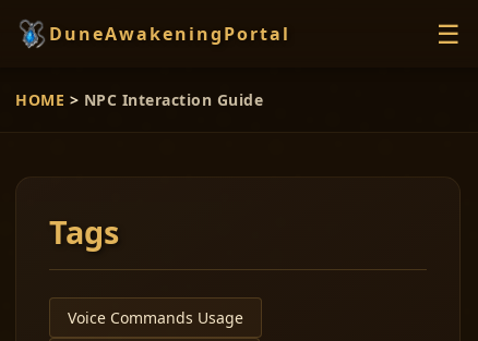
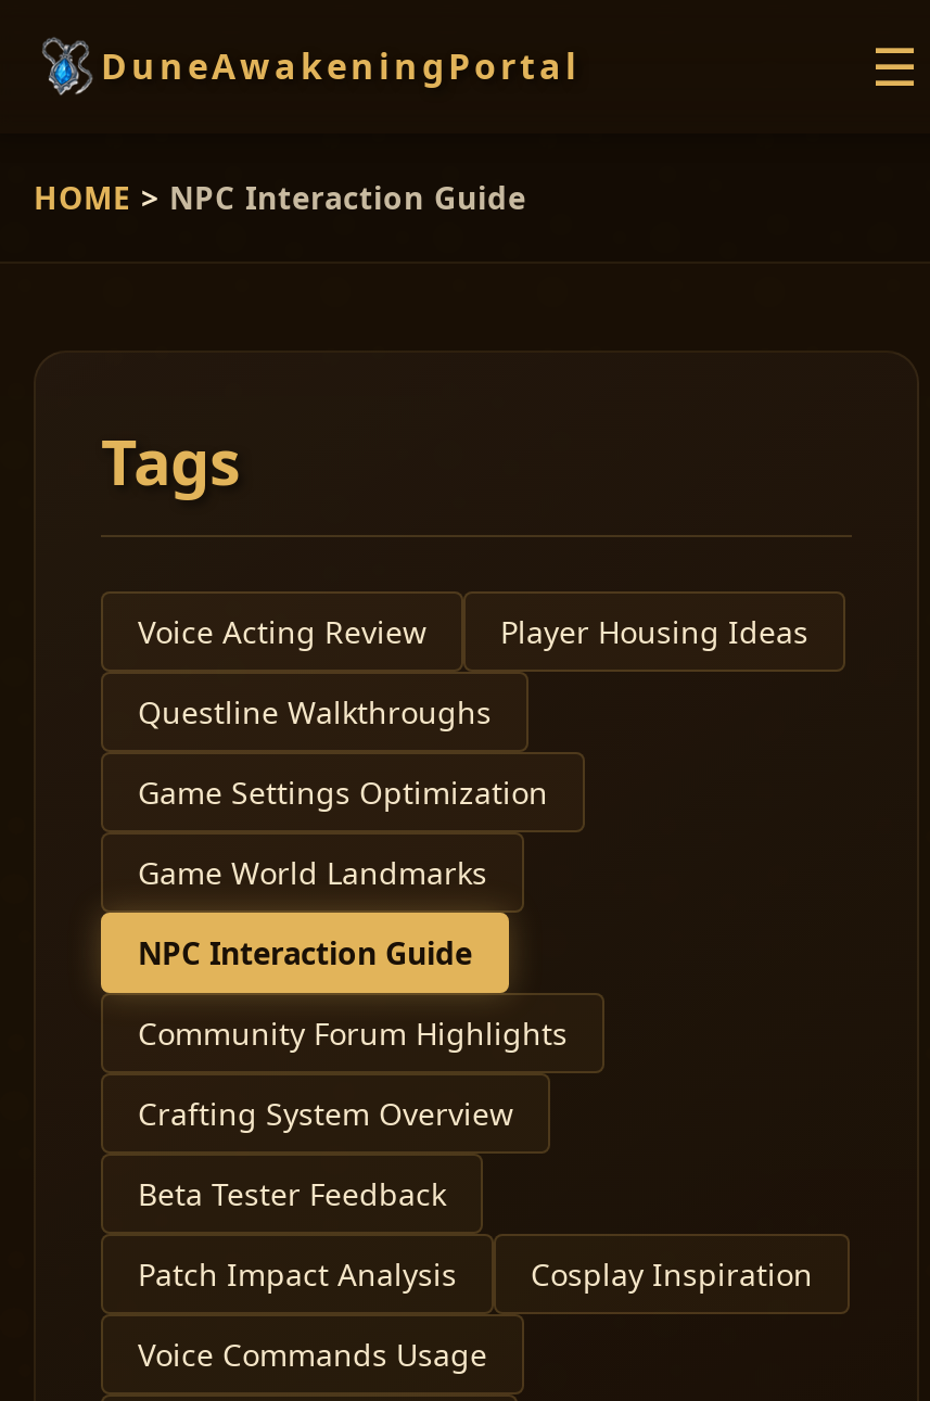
none -> [138,611,813,1295] Voice Acting Review | Player Housing Ideas | Questline Walkthroughs | Game Settings Optimization | Game World Landmarks | NPC Interaction Guide | Community Forum Highlights | Crafting System Overview | Beta Tester Feedback | Patch Impact Analysis | Cosplay Inspiration

